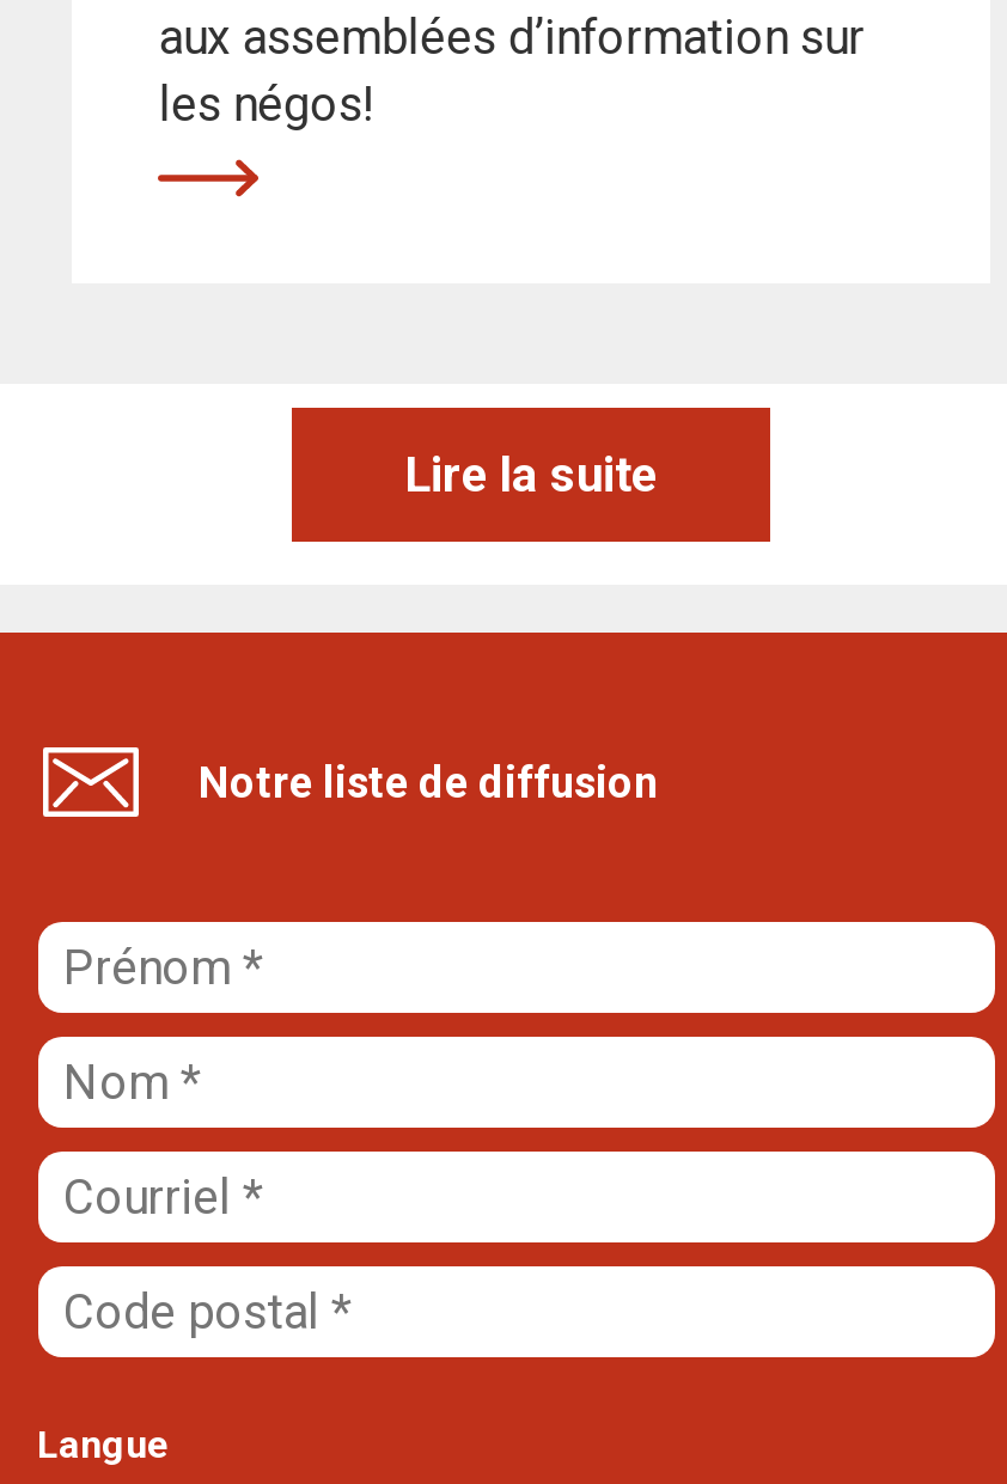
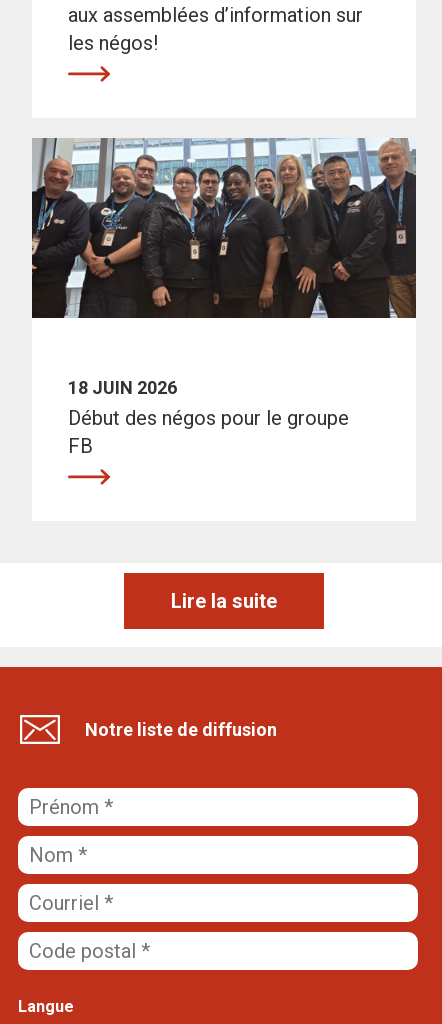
none -> [31,137,417,319] [image]
none -> [68,377,349,458] 18 JUIN 2026 | Début des négos pour le groupe | FB

